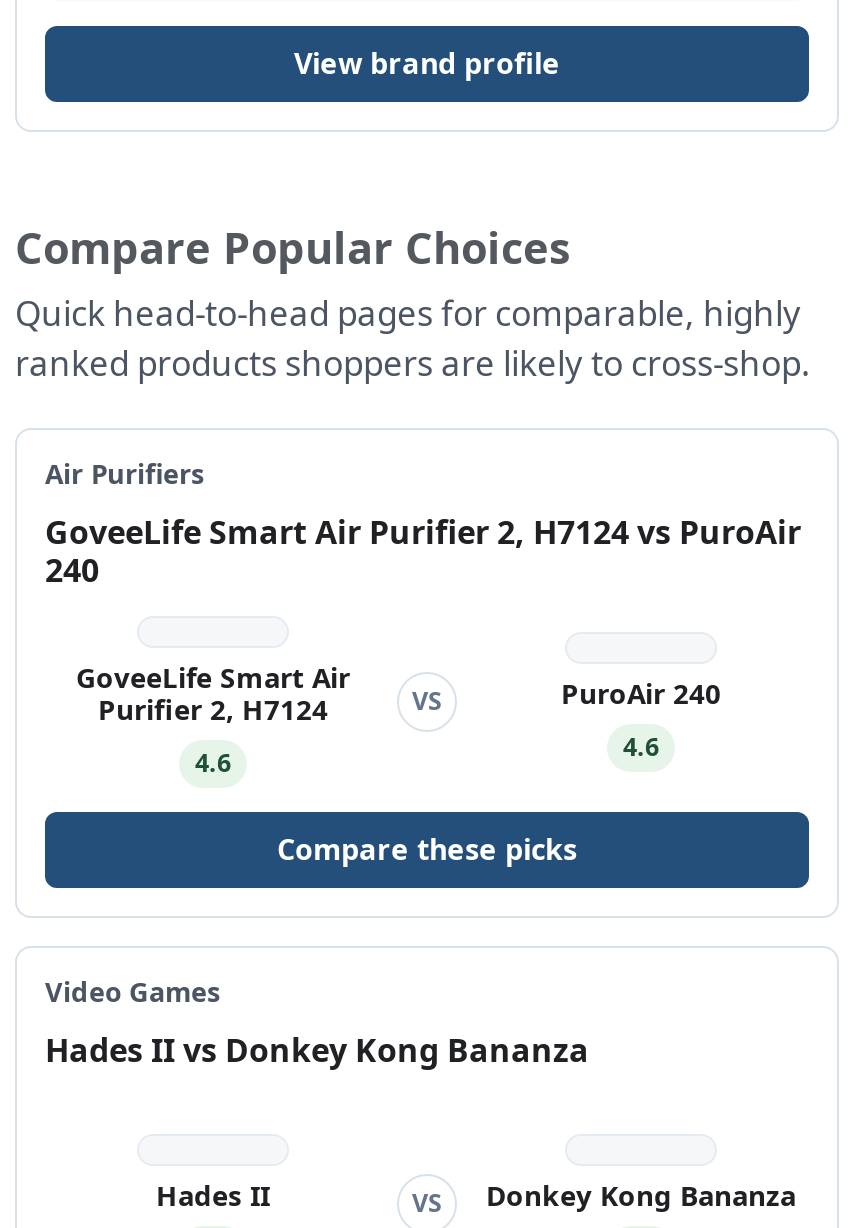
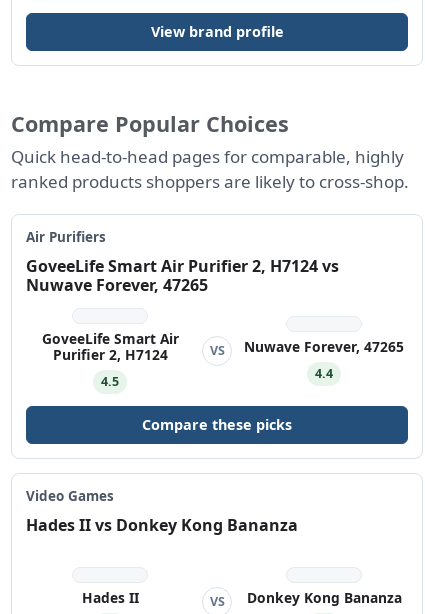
[45,510,801,592] GoveeLife Smart Air Purifier 2, H7124 vs PuroAir | 240 -> [26,255,339,296] GoveeLife Smart Air Purifier 2, H7124 vs | Nuwave Forever, 47265
[561,675,721,713] PuroAir 240 -> [244,337,404,356] Nuwave Forever, 47265
[623,731,659,765] 4.6 -> [315,365,333,382] 4.4
[195,747,231,781] 4.6 -> [101,373,119,390] 4.5

